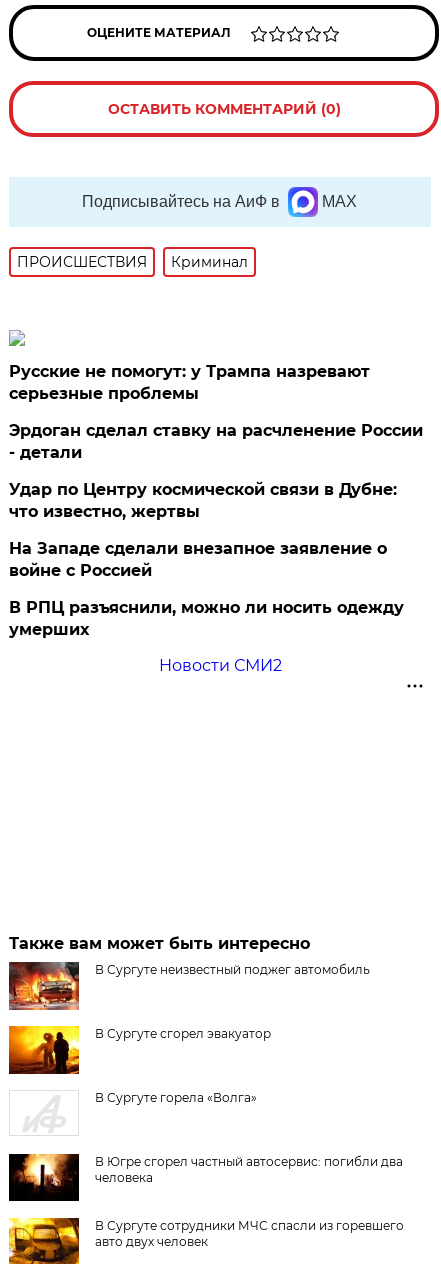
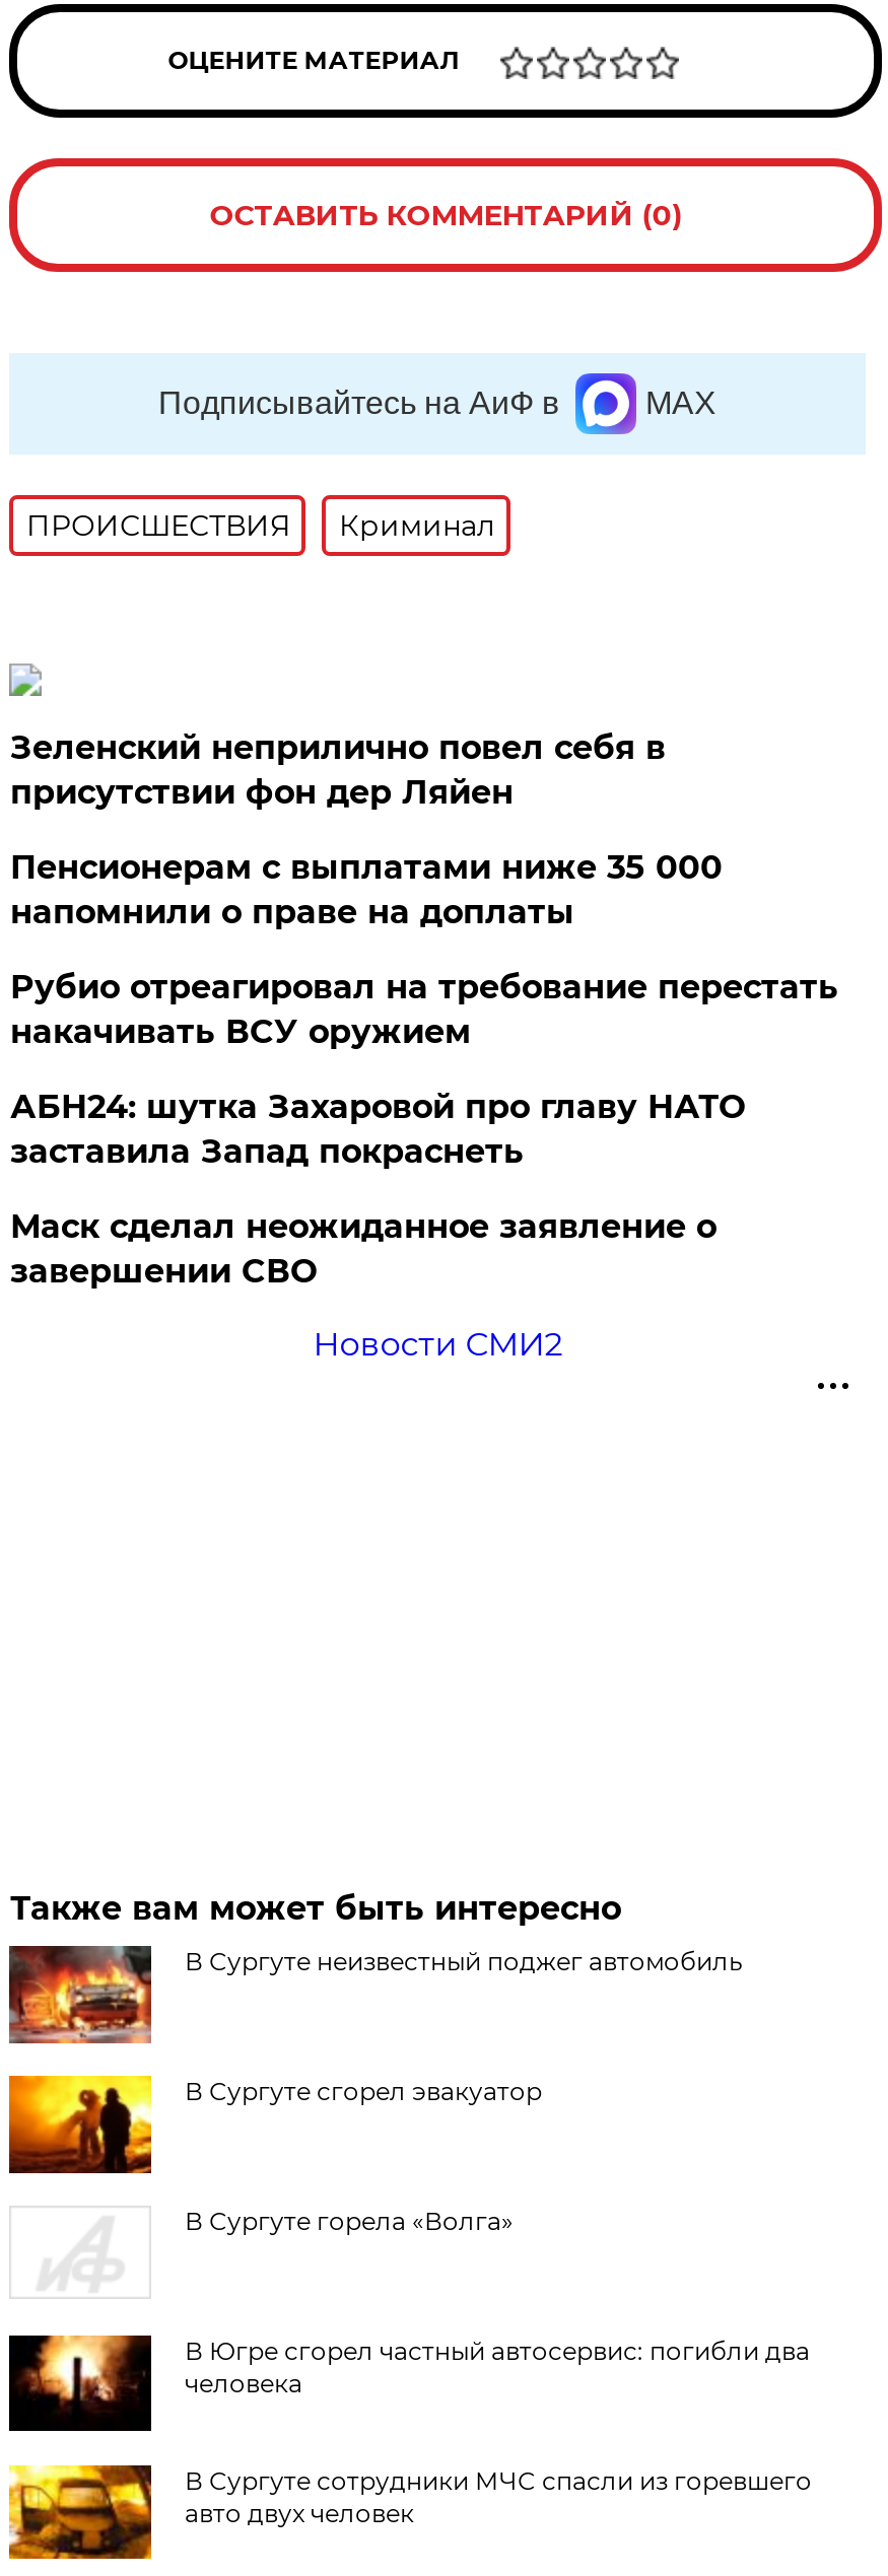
[9,362,370,403] Русские не помогут: у Трампа назревают | серьезные проблемы -> [10,729,666,812] Зеленский неприлично повел cебя в | присутствии фон дер Ляйен
[9,421,423,462] Эрдоган сделал ставку на расчленение России | - детали -> [10,849,722,932] Пенсионерам с выплатами ниже 35 000 | напомнили о праве на доплаты
[9,480,397,521] Удар по Центру космической связи в Дубне: | что известно, жертвы -> [10,969,838,1052] Рубио отреагировал на требование перестать | накачивать ВСУ оружием
[9,539,387,580] На Западе сделали внезапное заявление о | войне с Россией -> [10,1088,745,1172] АБН24: шутка Захаровой про главу НАТО | заставила Запад покраснеть
[9,598,404,639] В РПЦ разъяснили, можно ли носить одежду | умерших -> [10,1208,716,1291] Маск сделал неожиданное заявление о | завершении СВО

